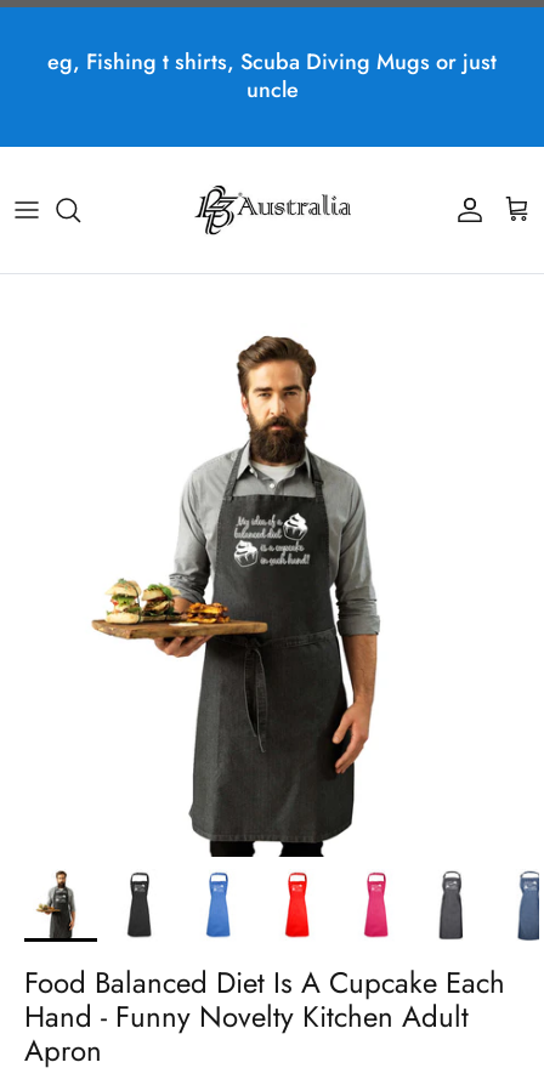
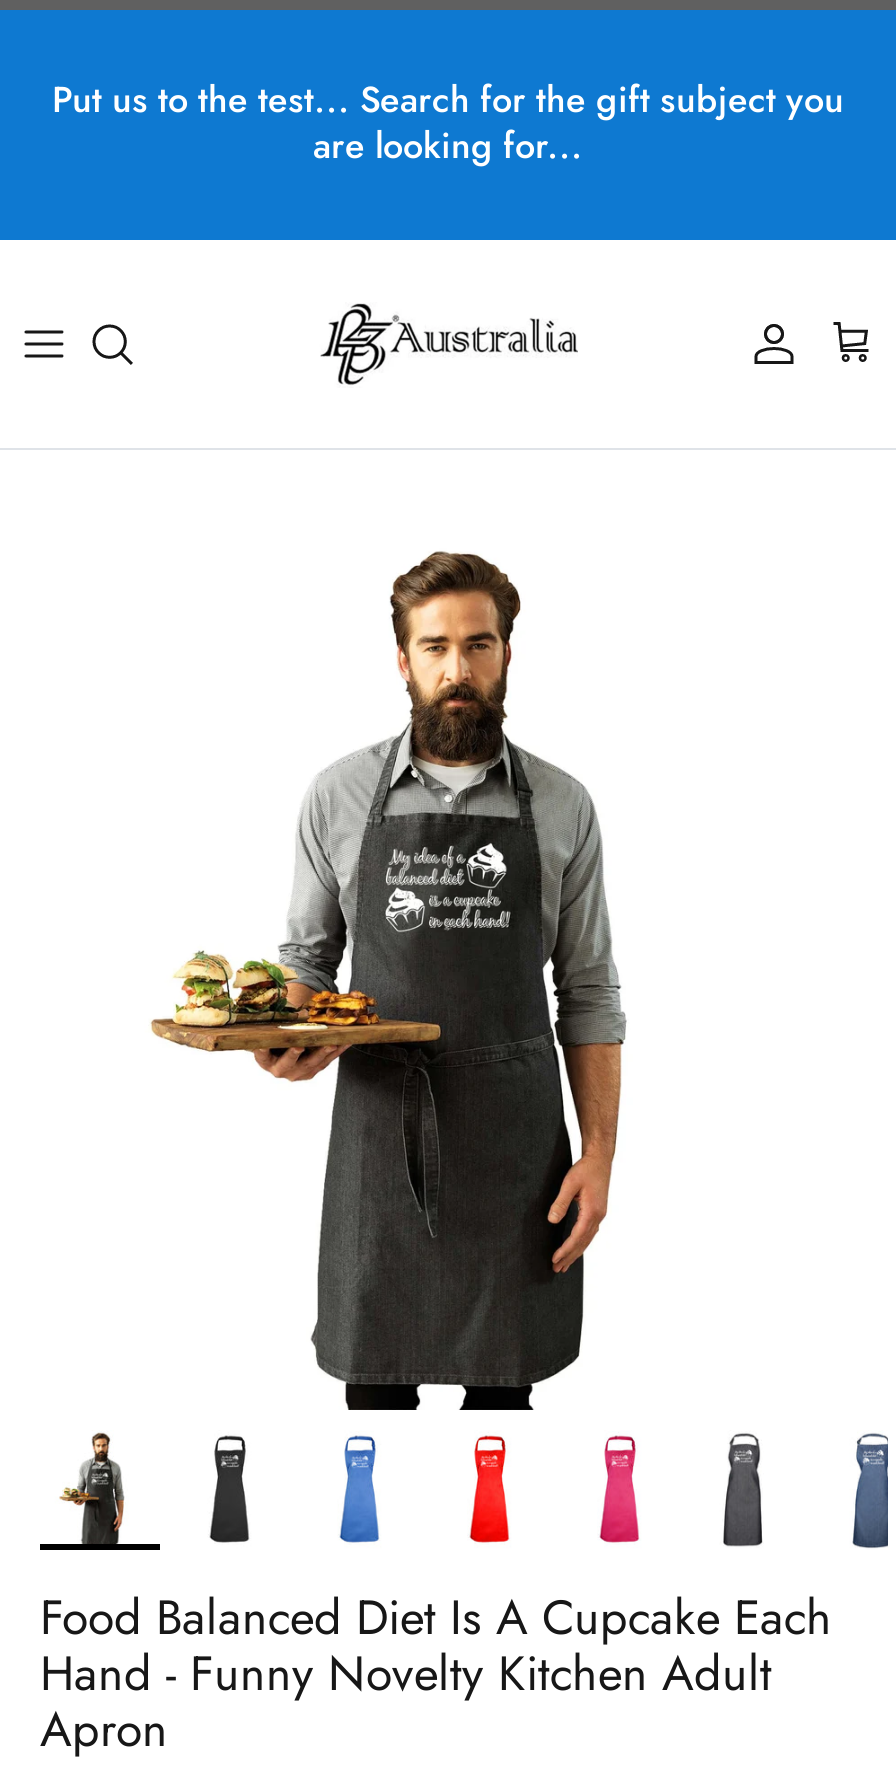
[47,47,497,106] eg, Fishing t shirts, Scuba Diving Mugs or just | uncle -> [52,75,844,173] Put us to the test... Search for the gift subject you | are looking for...

